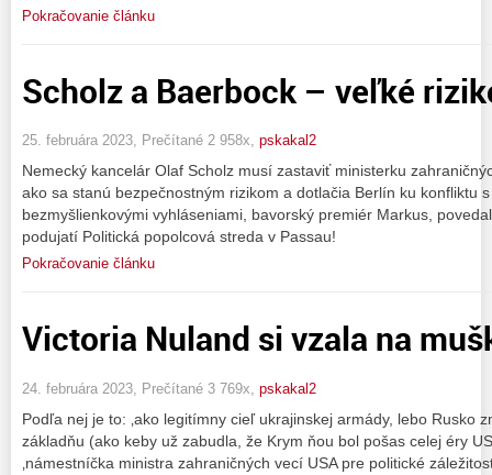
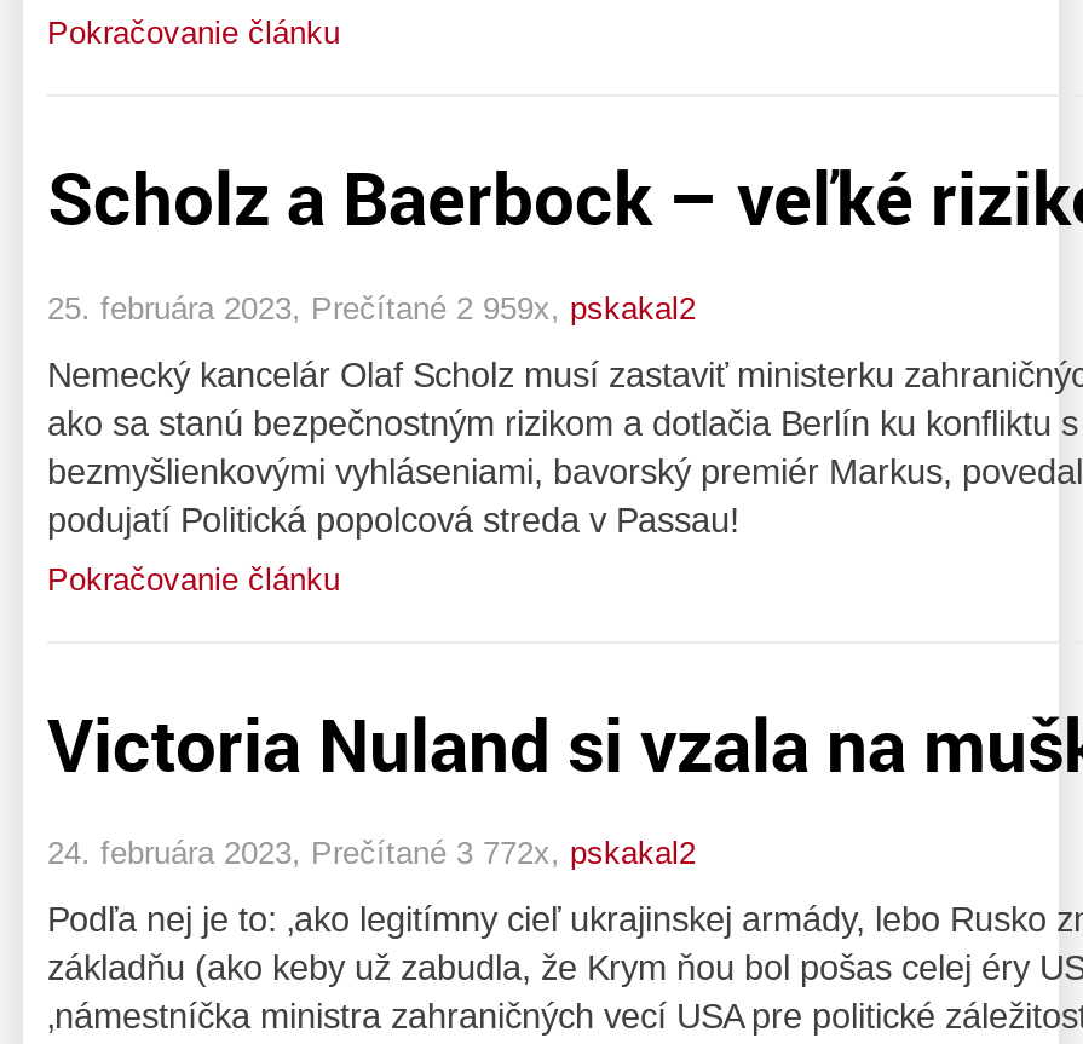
[22,132,316,149] 25. februára 2023, Prečítané 2 958x, pskakal2 -> [47,290,696,326] 25. februára 2023, Prečítané 2 959x, pskakal2
[22,380,316,397] 24. februára 2023, Prečítané 3 769x, pskakal2 -> [47,836,696,872] 24. februára 2023, Prečítané 3 772x, pskakal2

